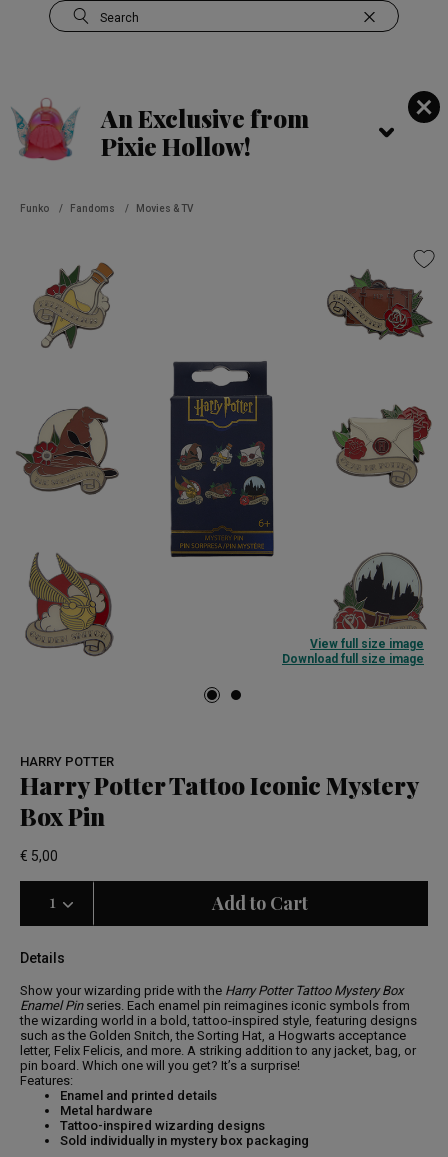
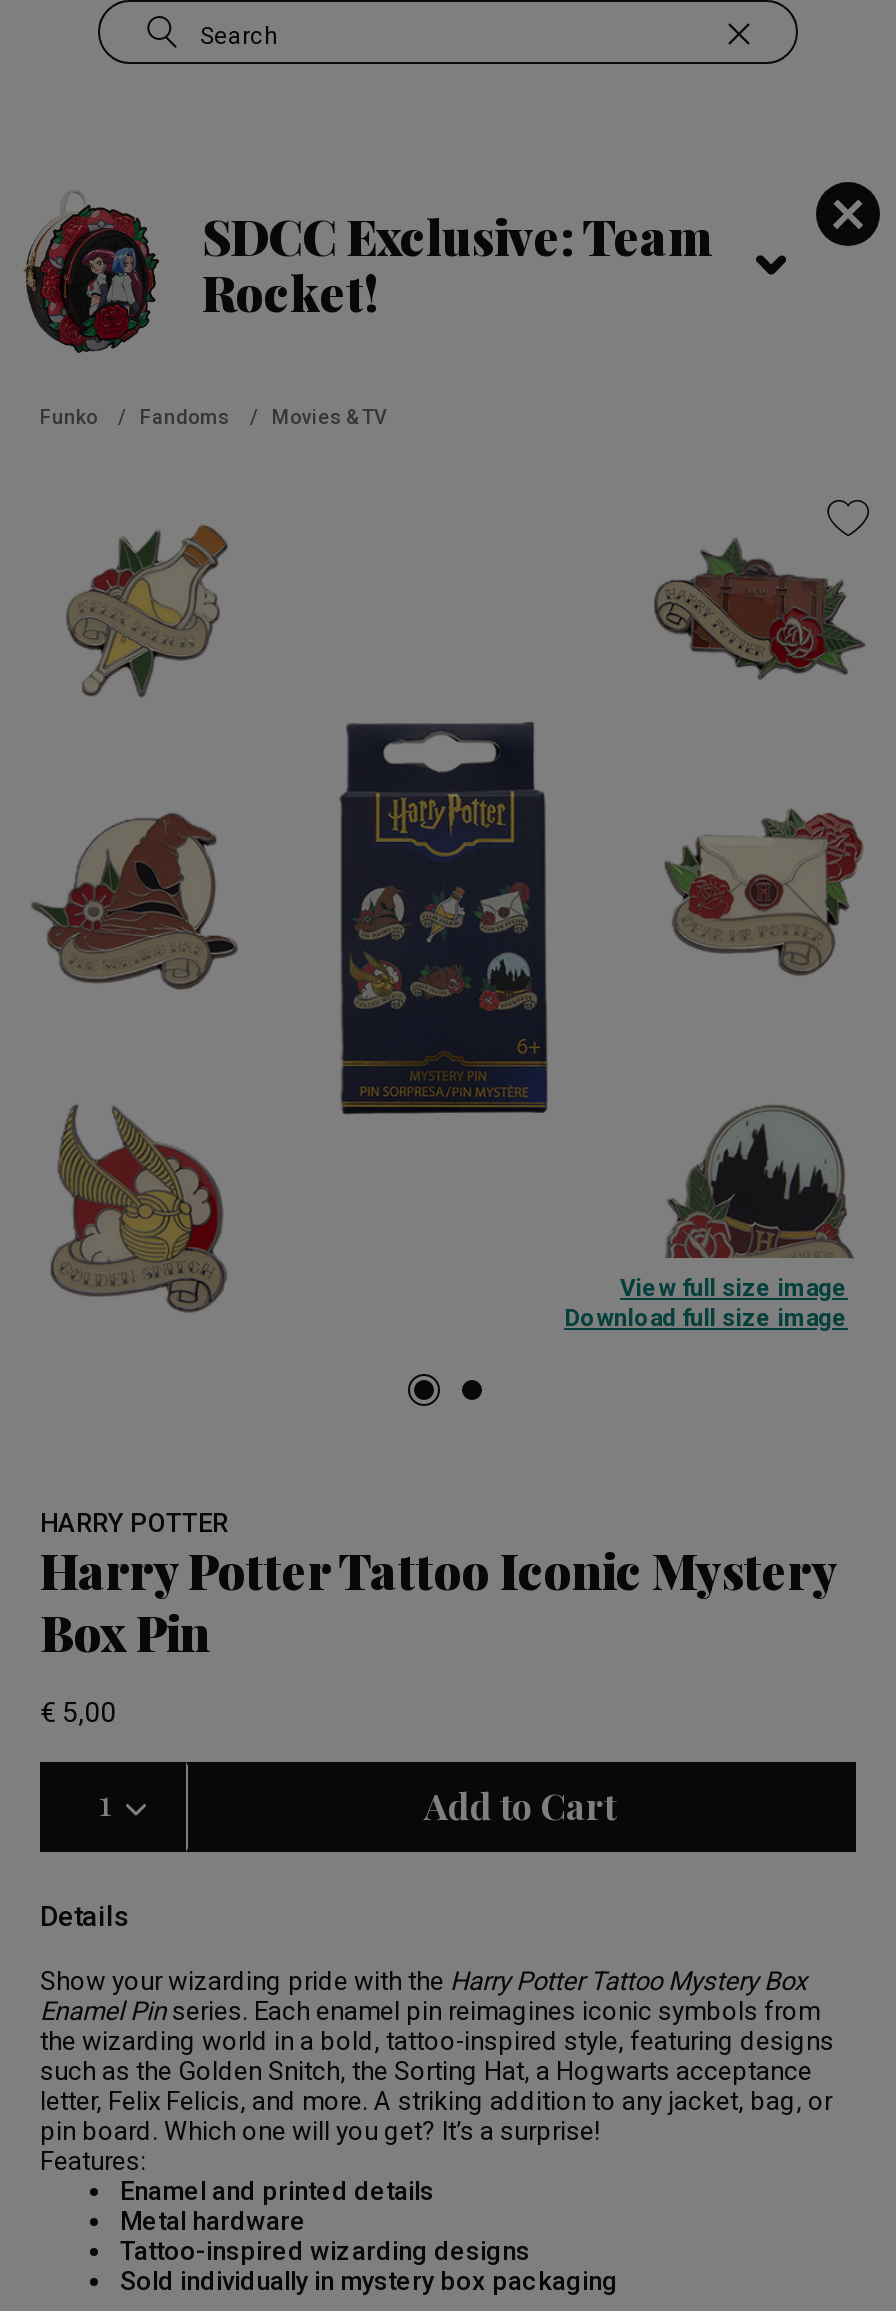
[11,98,309,176] [image] | An Exclusive from | Pixie Hollow! -> [22,190,712,354] [image] | SDCC Exclusive: Team | Rocket!

